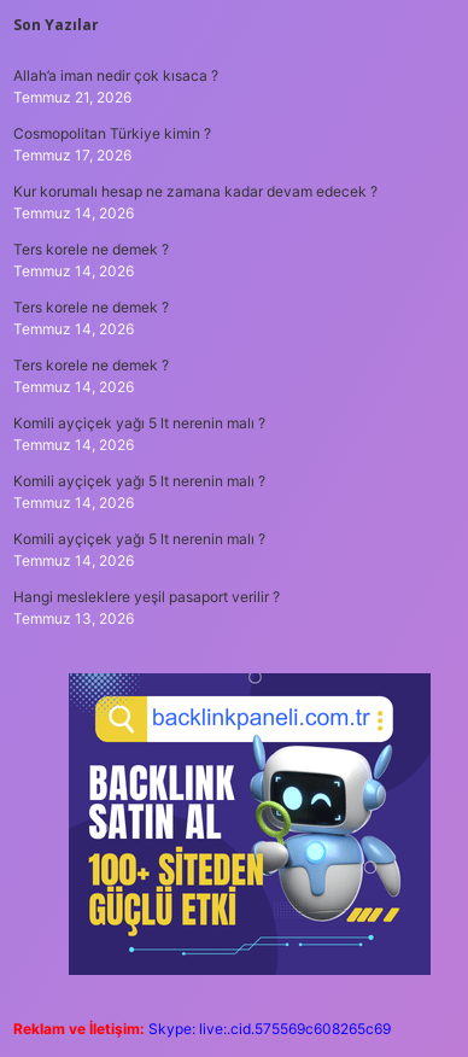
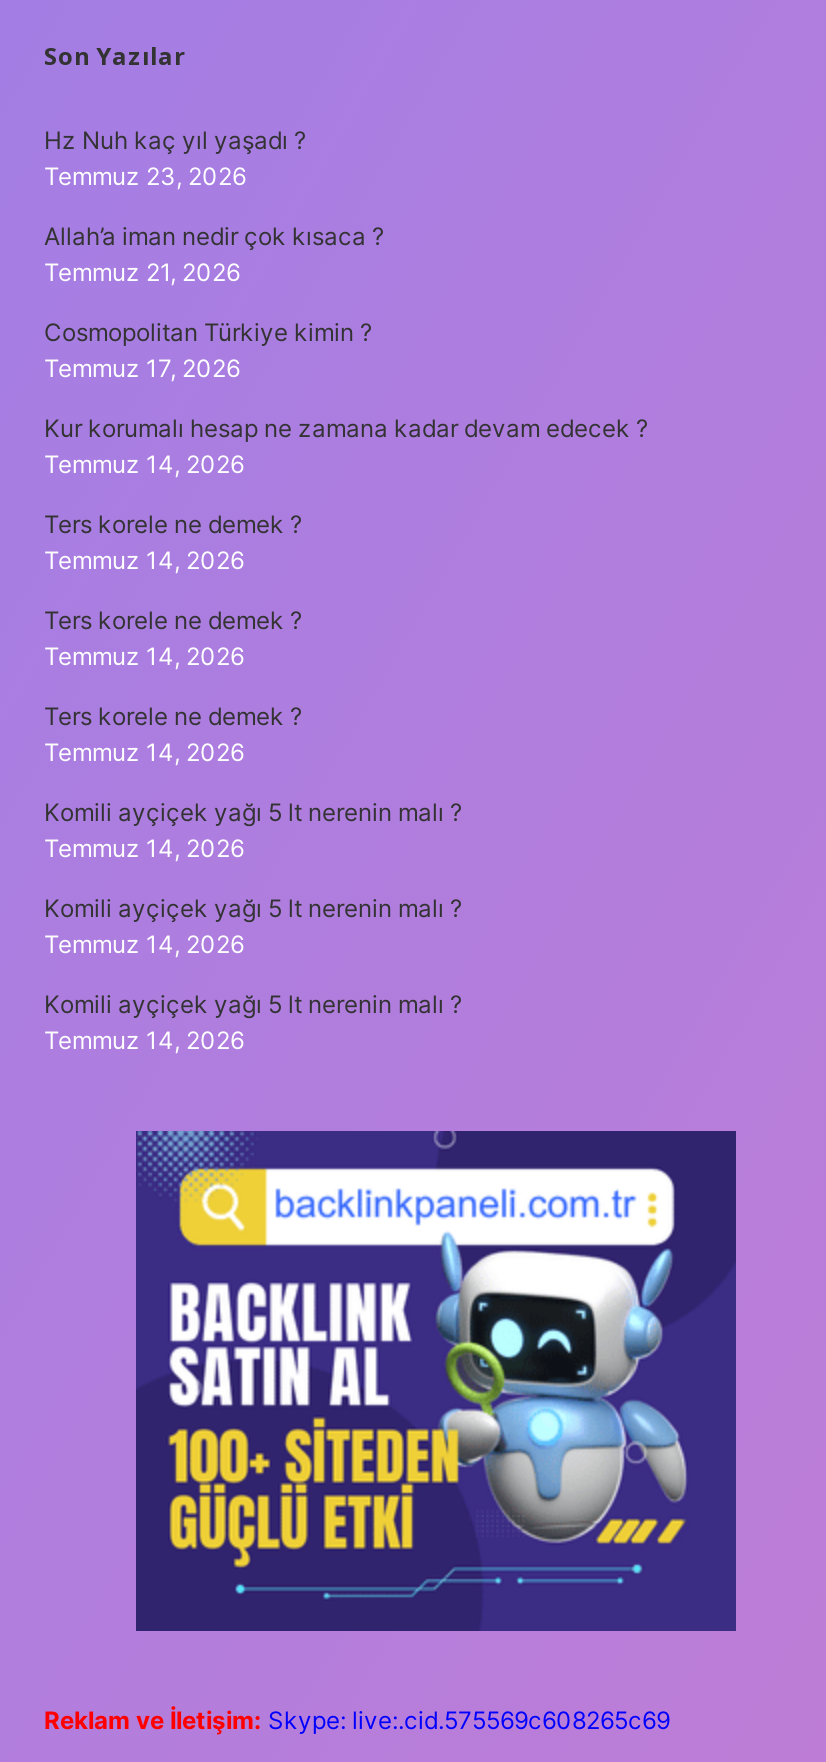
none -> [44,125,306,191] Hz Nuh kaç yıl yaşadı ? | Temmuz 23, 2026
moved [13,66,378,569] -> [44,221,648,1055]: Allah’a iman nedir çok kısaca ? | Temmuz 21, 2026 | Cosmopolitan Türkiye kimin ? | ... | Komili ayçiçek yağı 5 lt nerenin malı ? | Temmuz 14, 2026
[13,587,280,627] Hangi mesleklere yeşil pasaport verilir ? | Temmuz 13, 2026 -> none

